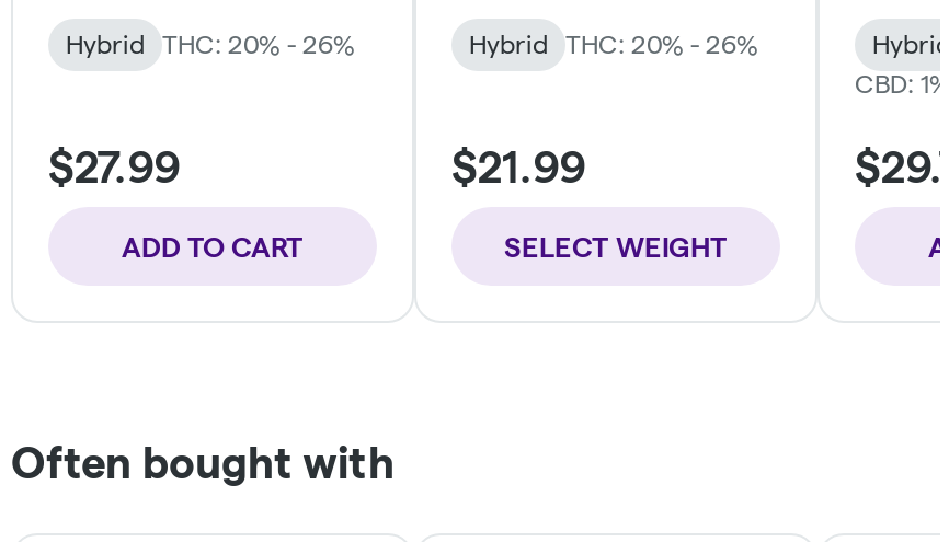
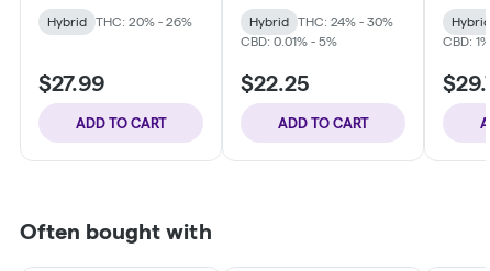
[565,30,758,59] THC: 20% - 26% -> [241,15,393,49] THC: 24% - 30% | CBD: 0.01% - 5%
[451,144,585,192] $21.99 -> [241,72,310,96] $22.25
[504,232,728,263] SELECT WEIGHT -> [277,116,369,131] ADD TO CART

